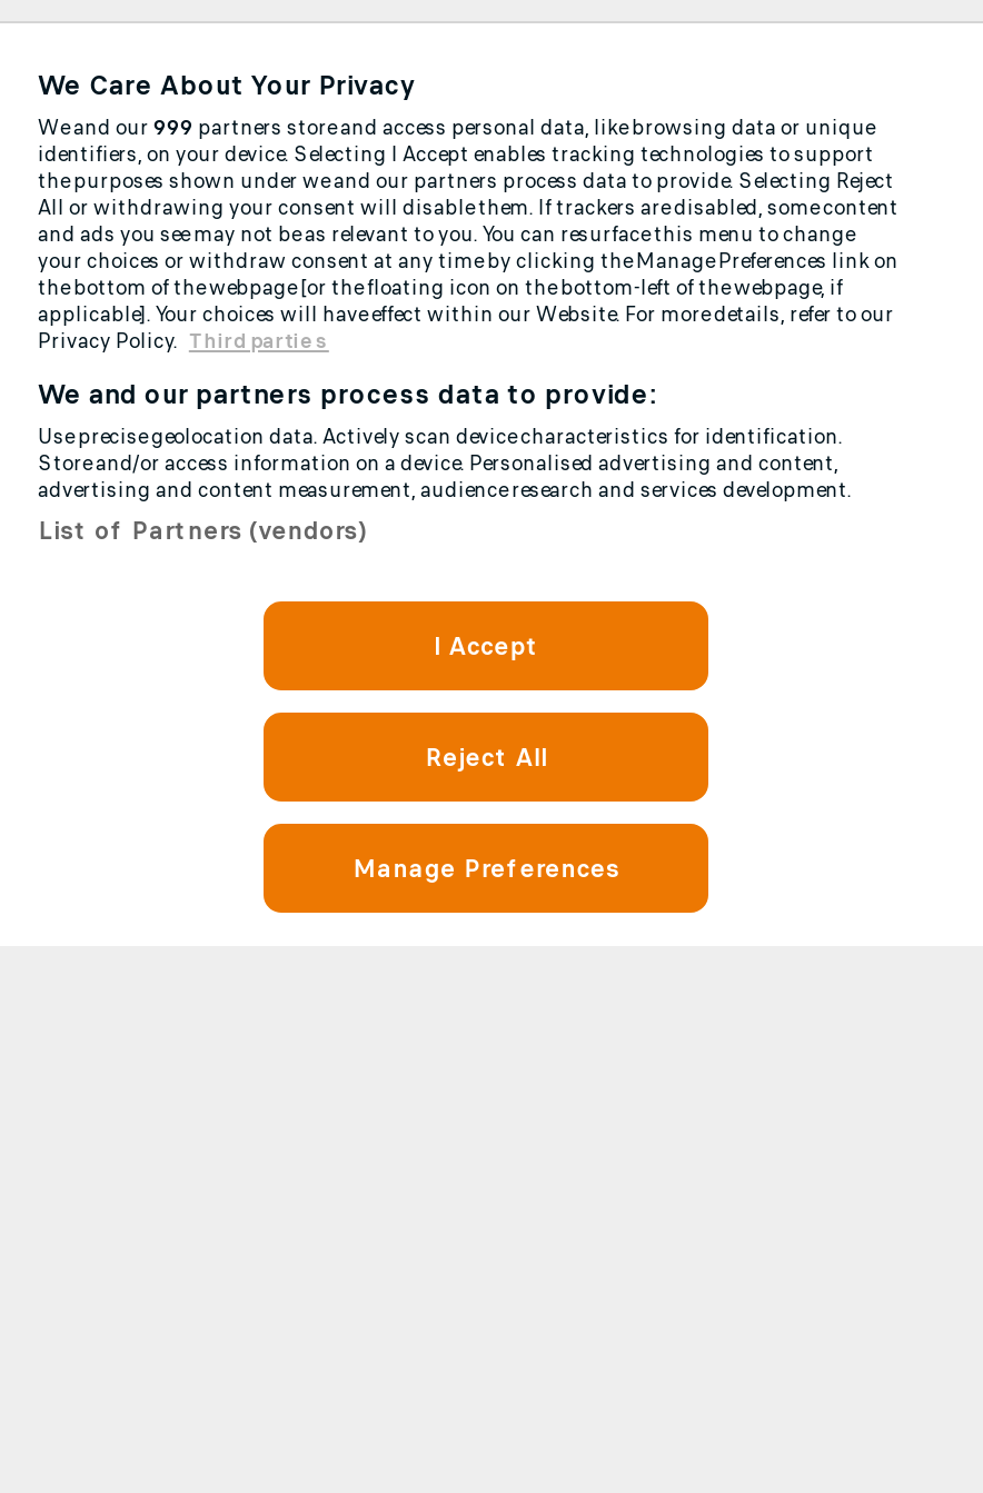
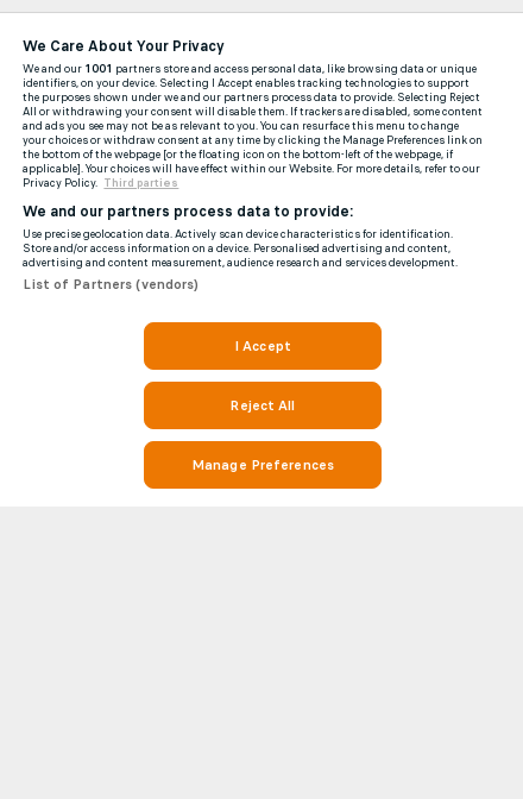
[38,115,874,141] We and our 999 partners store and access personal data, like browsing data or unique -> [23,62,477,76] We and our 1001 partners store and access personal data, like browsing data or unique

